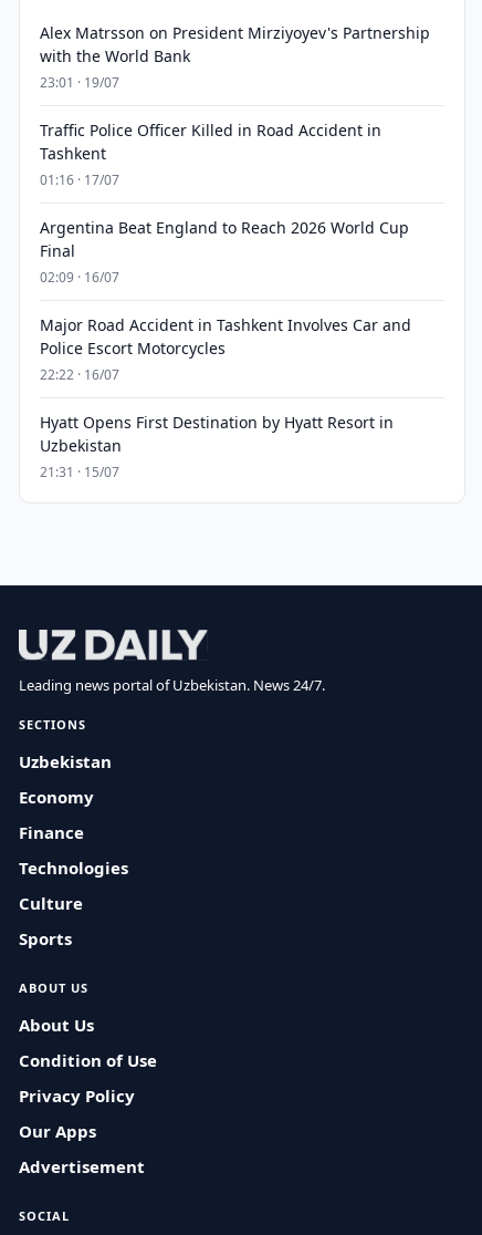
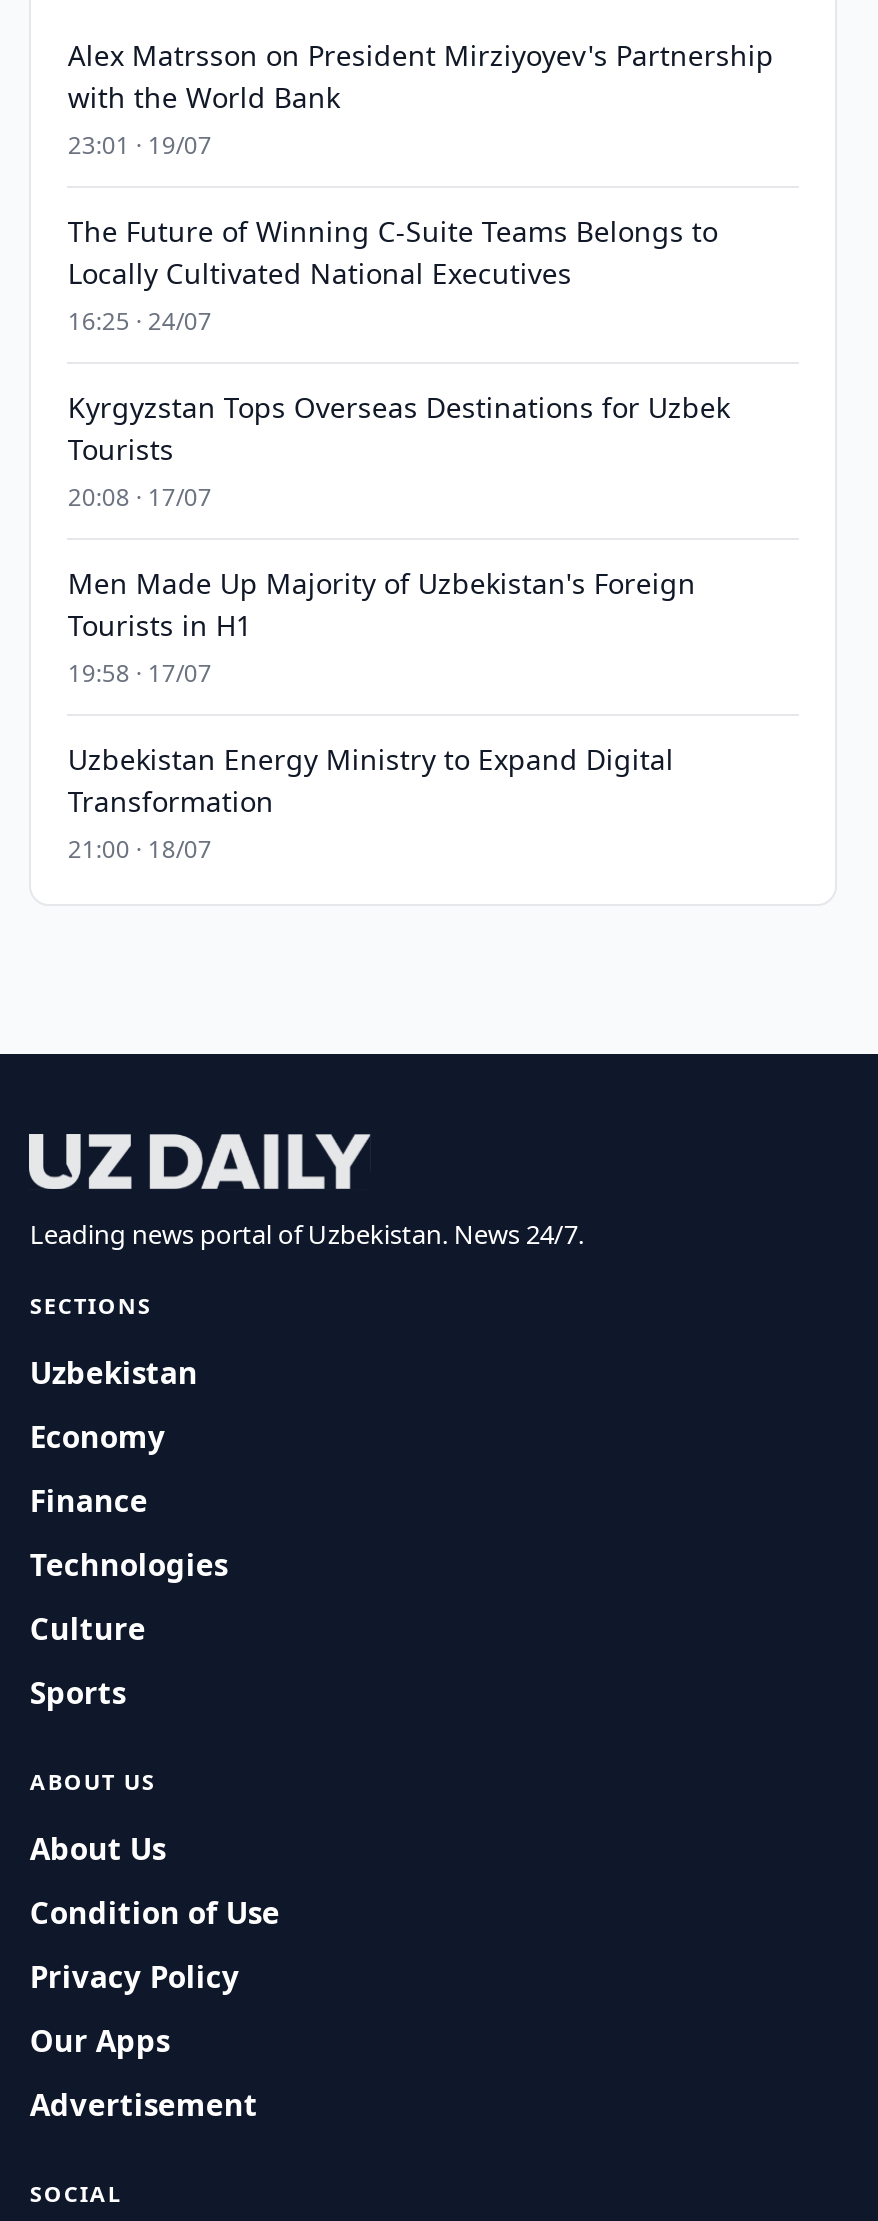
[40,120,382,189] Traffic Police Officer Killed in Road Accident in | Tashkent | 01:16 · 17/07 -> [68,212,718,338] The Future of Winning C-Suite Teams Belongs to | Locally Cultivated National Executives | 16:25 · 24/07
[40,217,409,287] Argentina Beat England to Reach 2026 World Cup | Final | 02:09 · 16/07 -> [68,388,730,514] Kyrgyzstan Tops Overseas Destinations for Uzbek | Tourists | 20:08 · 17/07
[40,314,412,384] Major Road Accident in Tashkent Involves Car and | Police Escort Motorcycles | 22:22 · 16/07 -> [68,564,696,690] Men Made Up Majority of Uzbekistan's Foreign | Tourists in H1 | 19:58 · 17/07
[40,412,394,481] Hyatt Opens First Destination by Hyatt Resort in | Uzbekistan | 21:31 · 15/07 -> [68,740,674,866] Uzbekistan Energy Ministry to Expand Digital | Transformation | 21:00 · 18/07

